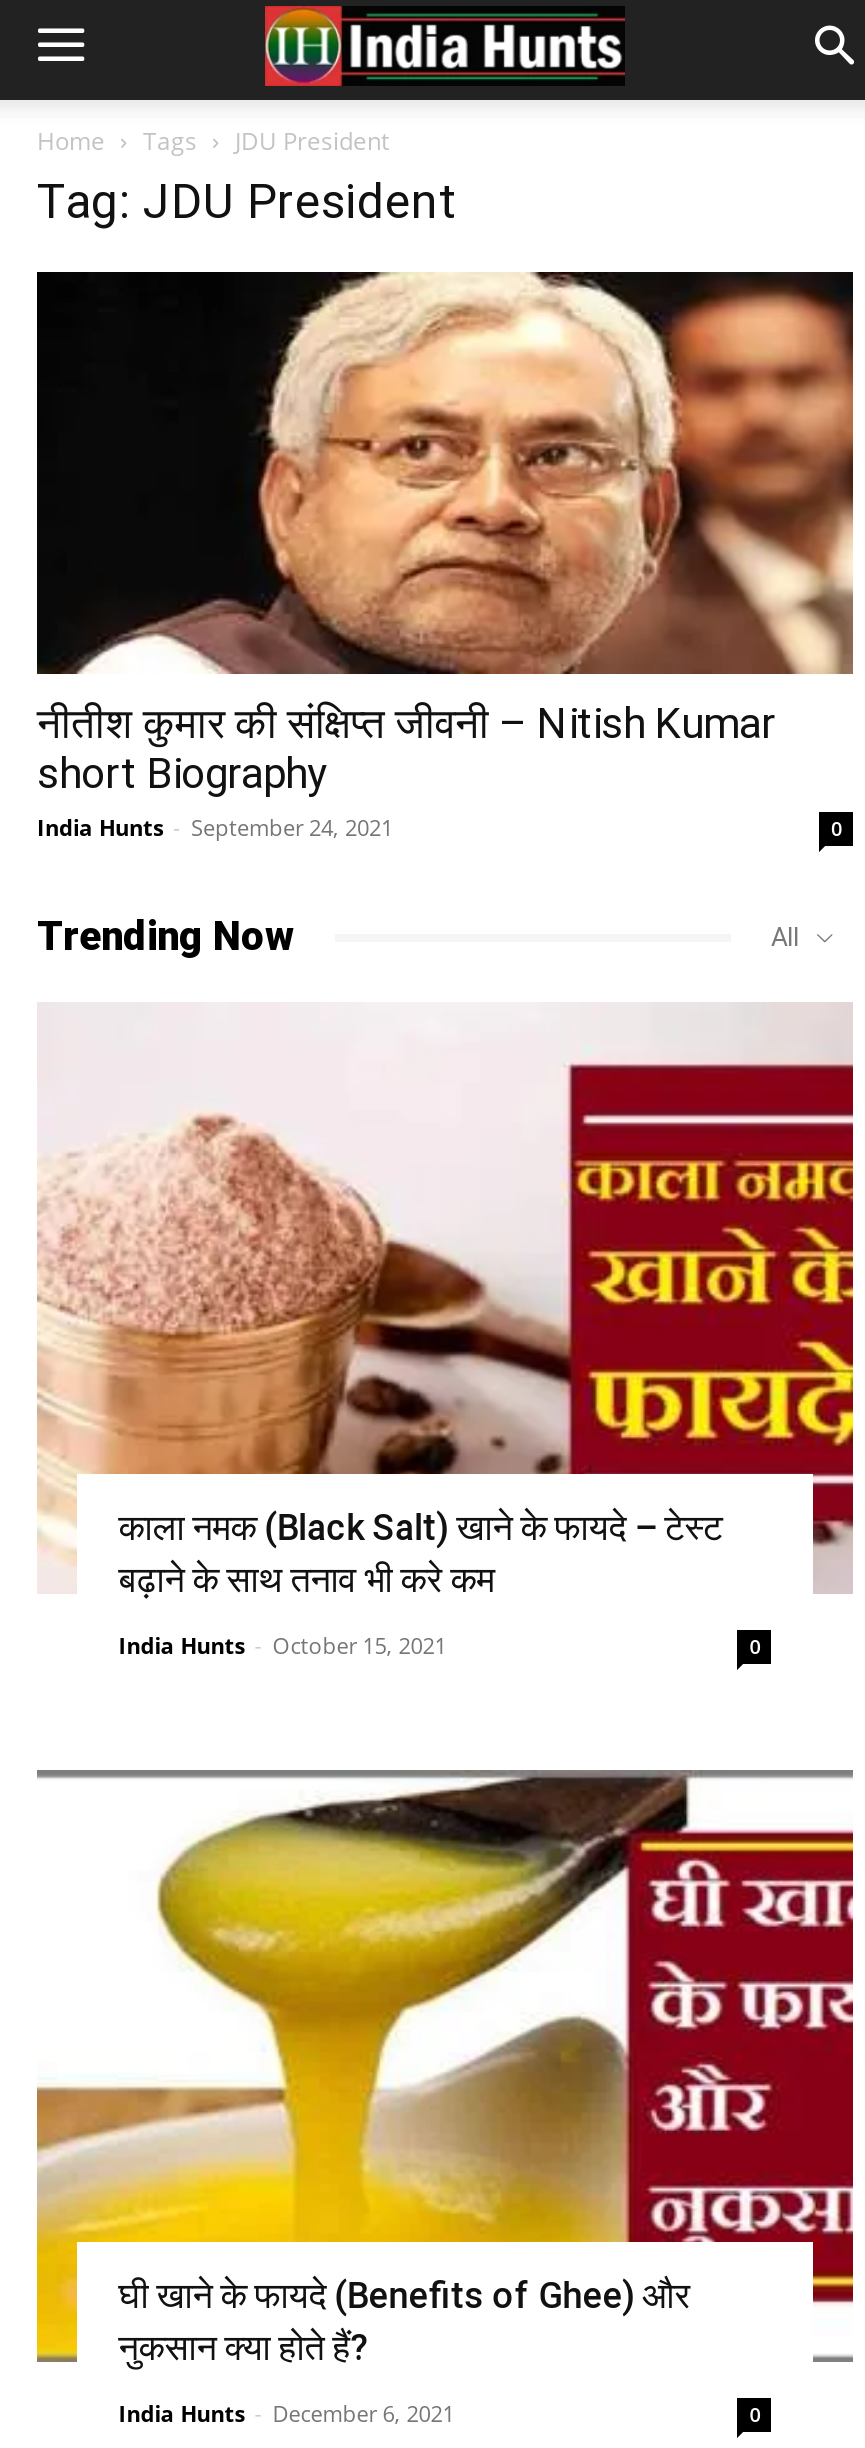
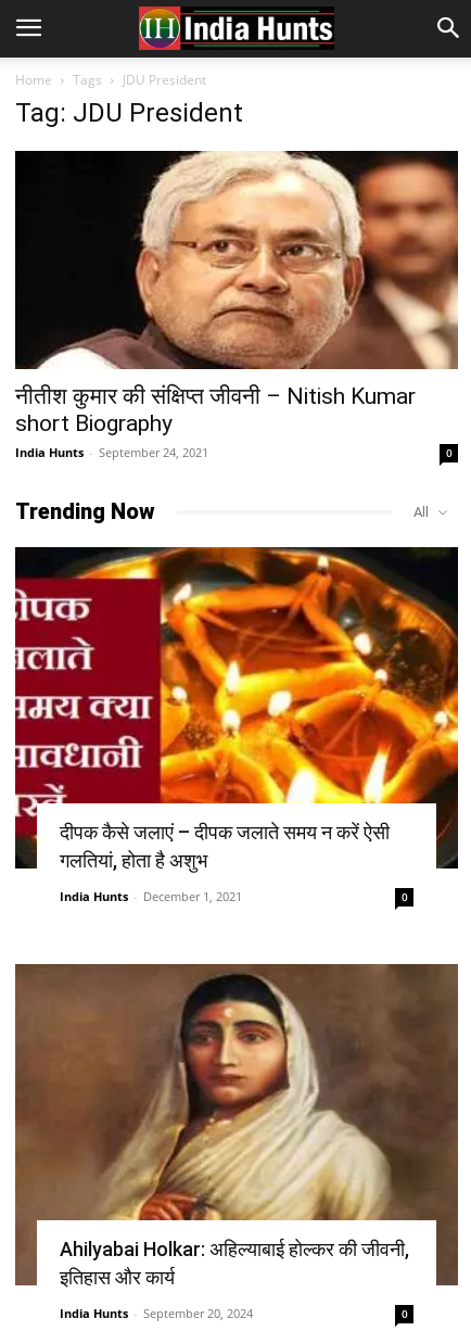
[37,1002,855,1601] [image] | काला नमक (Black Salt) खाने के फायदे – टेस्ट | बढ़ाने के साथ तनाव भी करे कम -> [14,546,459,872] [image] | दीपक कैसे जलाएं – दीपक जलाते समय न करें ऐसी | गलतियां, होता है अशुभ
[119,1631,447,1661] India Hunts - October 15, 2021 -> [59,888,242,905] India Hunts - December 1, 2021
[35,1770,855,2369] [image] | घी खाने के फायदे (Benefits of Ghee) और | नुकसान क्या होते हैं? -> [14,964,459,1289] [image] | Ahilyabai Holkar: अहिल्याबाई होल्कर की जीवनी, | इतिहास और कार्य
[119,2399,455,2429] India Hunts - December 6, 2021 -> [59,1305,253,1322] India Hunts - September 20, 2024

